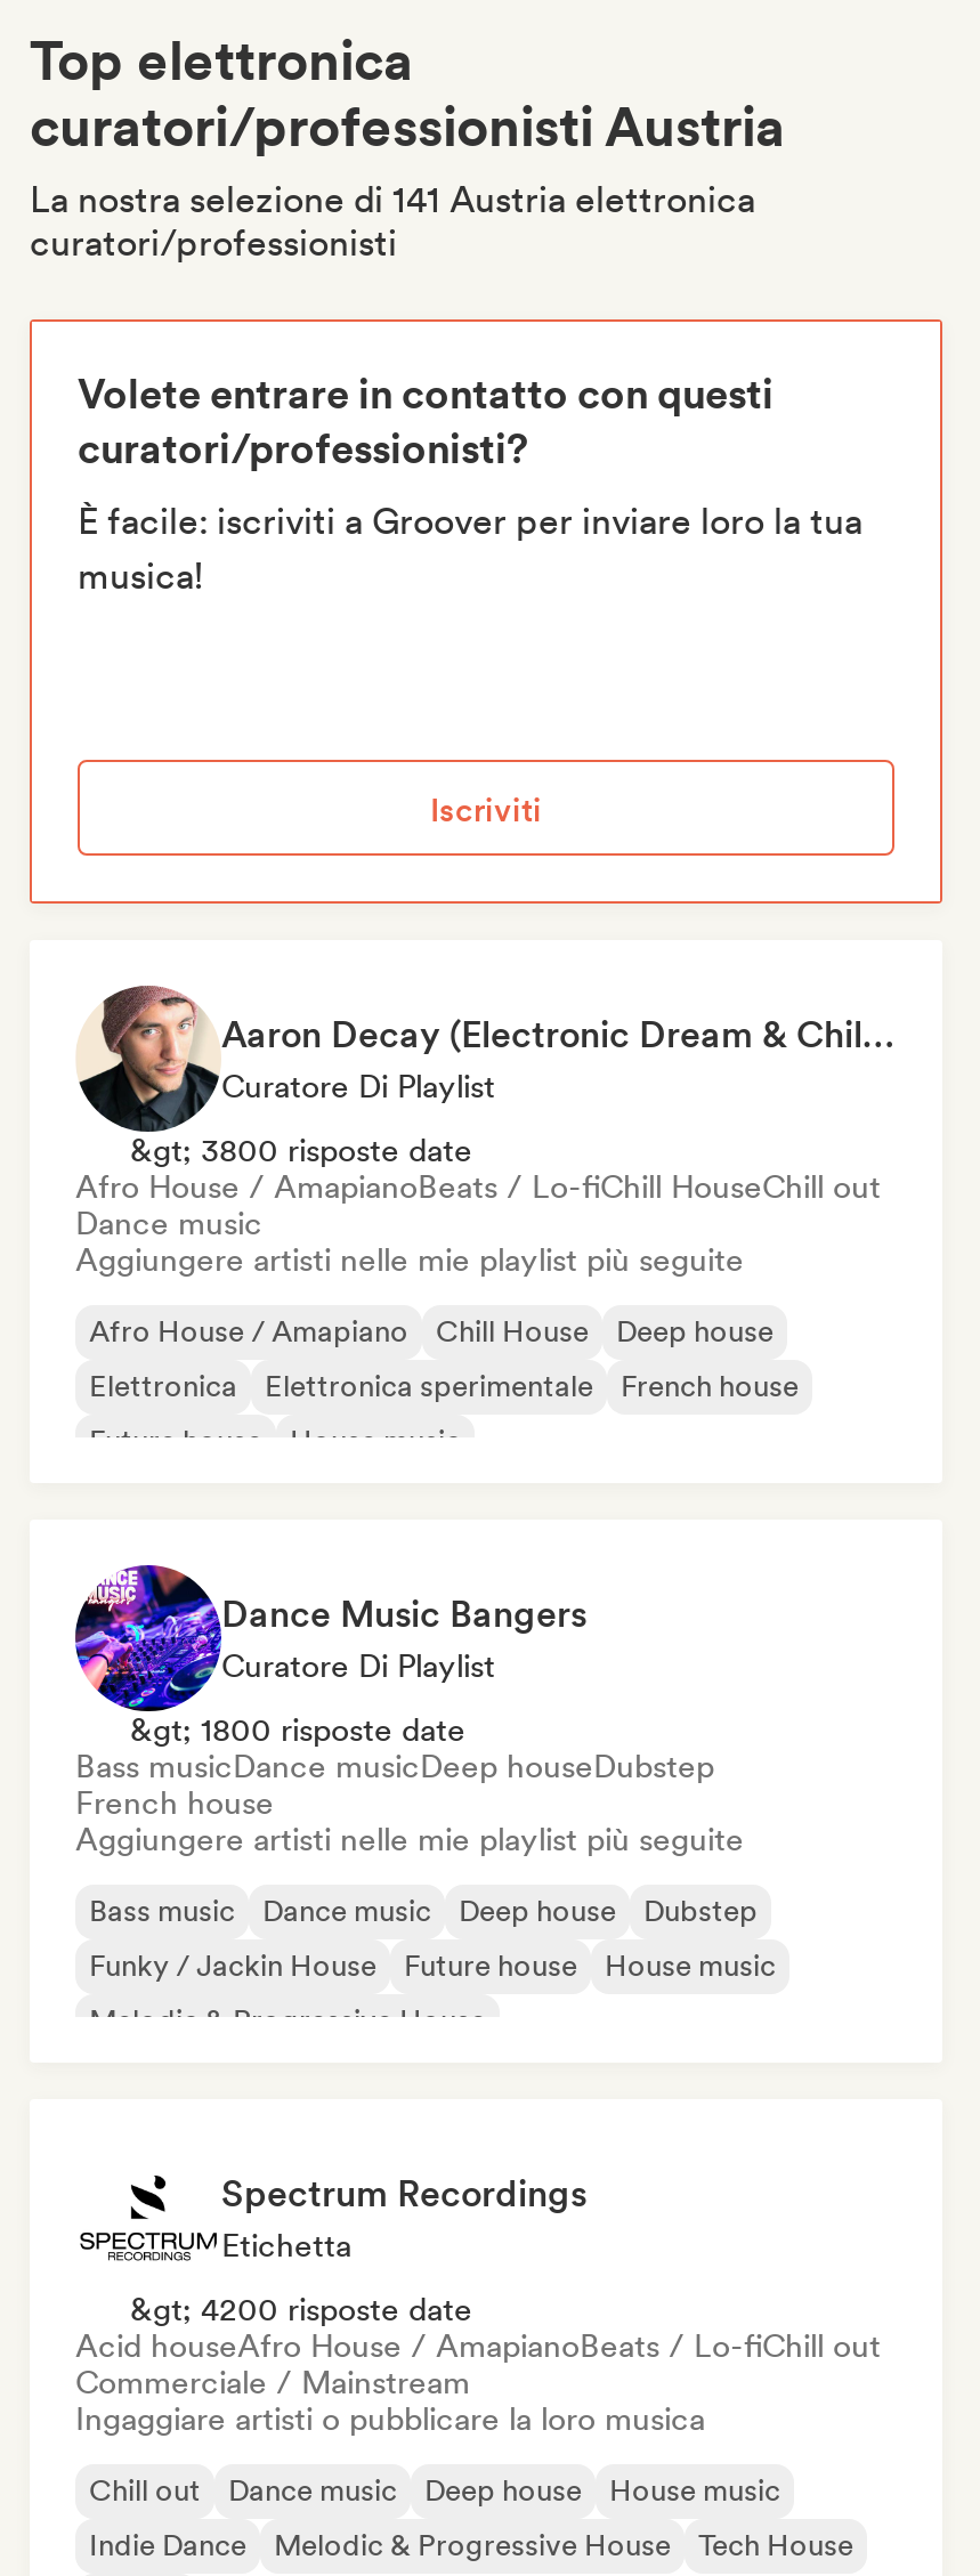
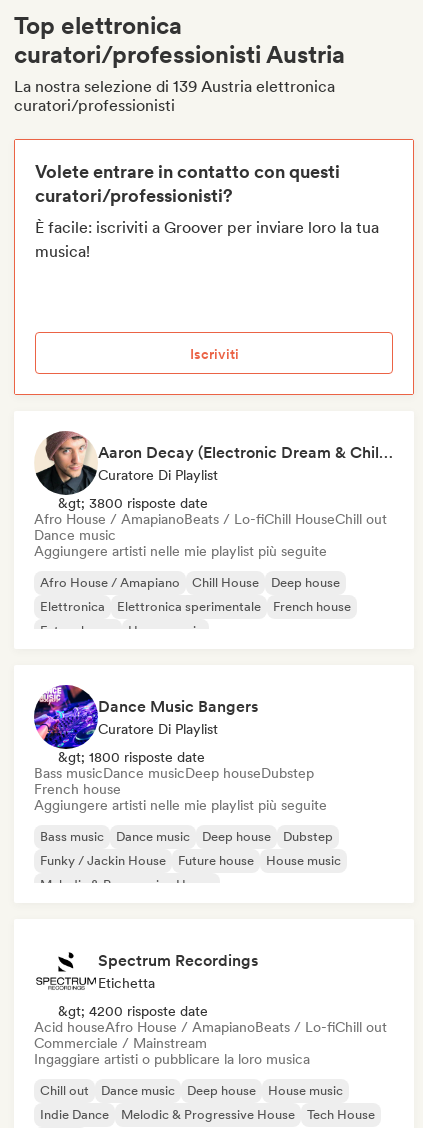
[30,178,755,221] La nostra selezione di 141 Austria elettronica -> [14,77,335,96] La nostra selezione di 139 Austria elettronica

